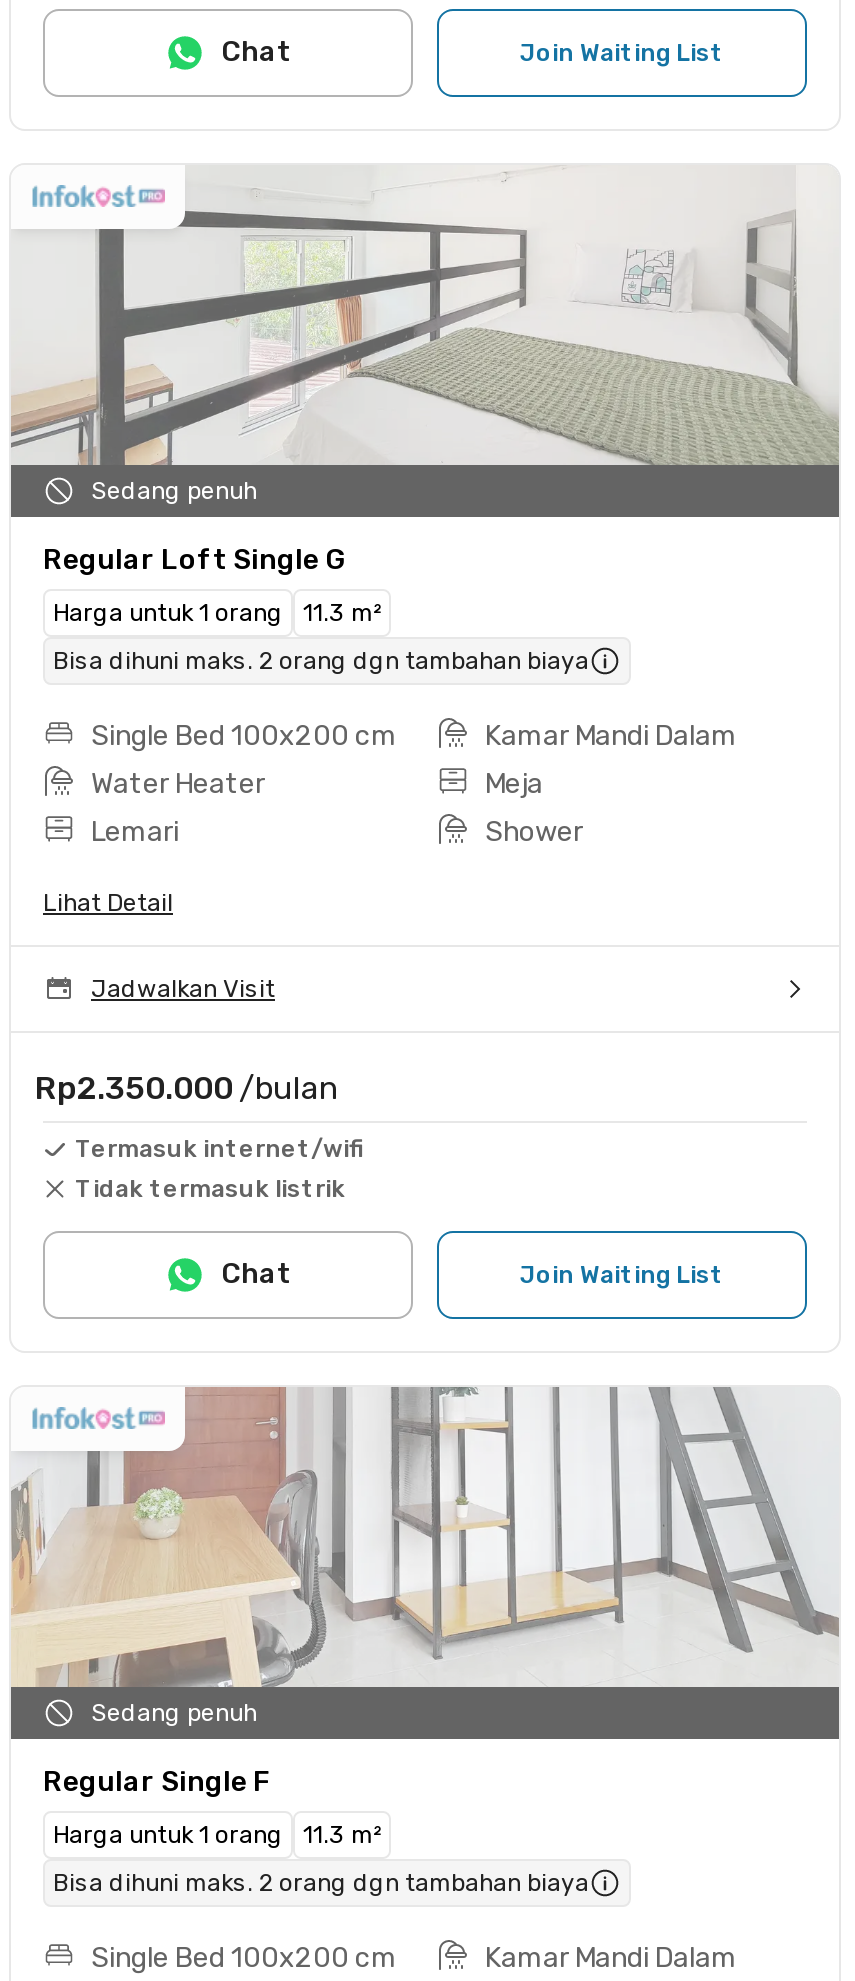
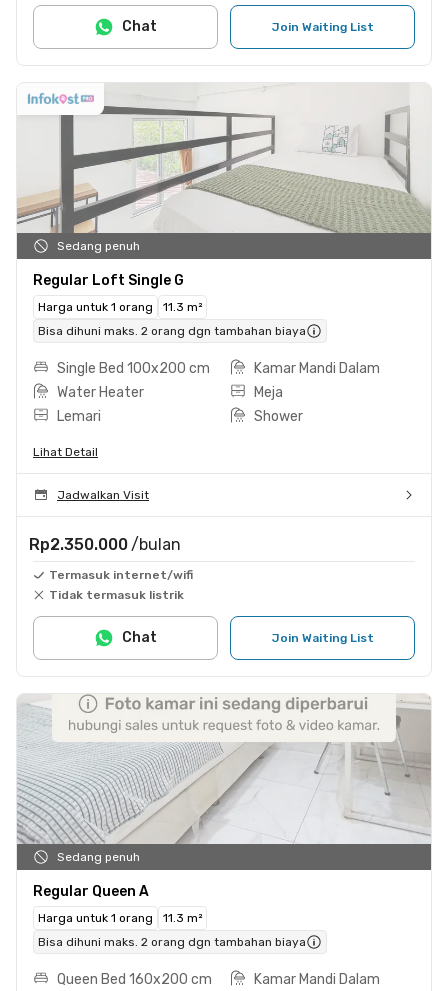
[11,1385,839,1798] [image] | Regular Single F -> [16,693,432,900] [image] | Regular Queen A
[91,1940,397,1974] Single Bed 100x200 cm -> [57,971,212,988] Queen Bed 160x200 cm

